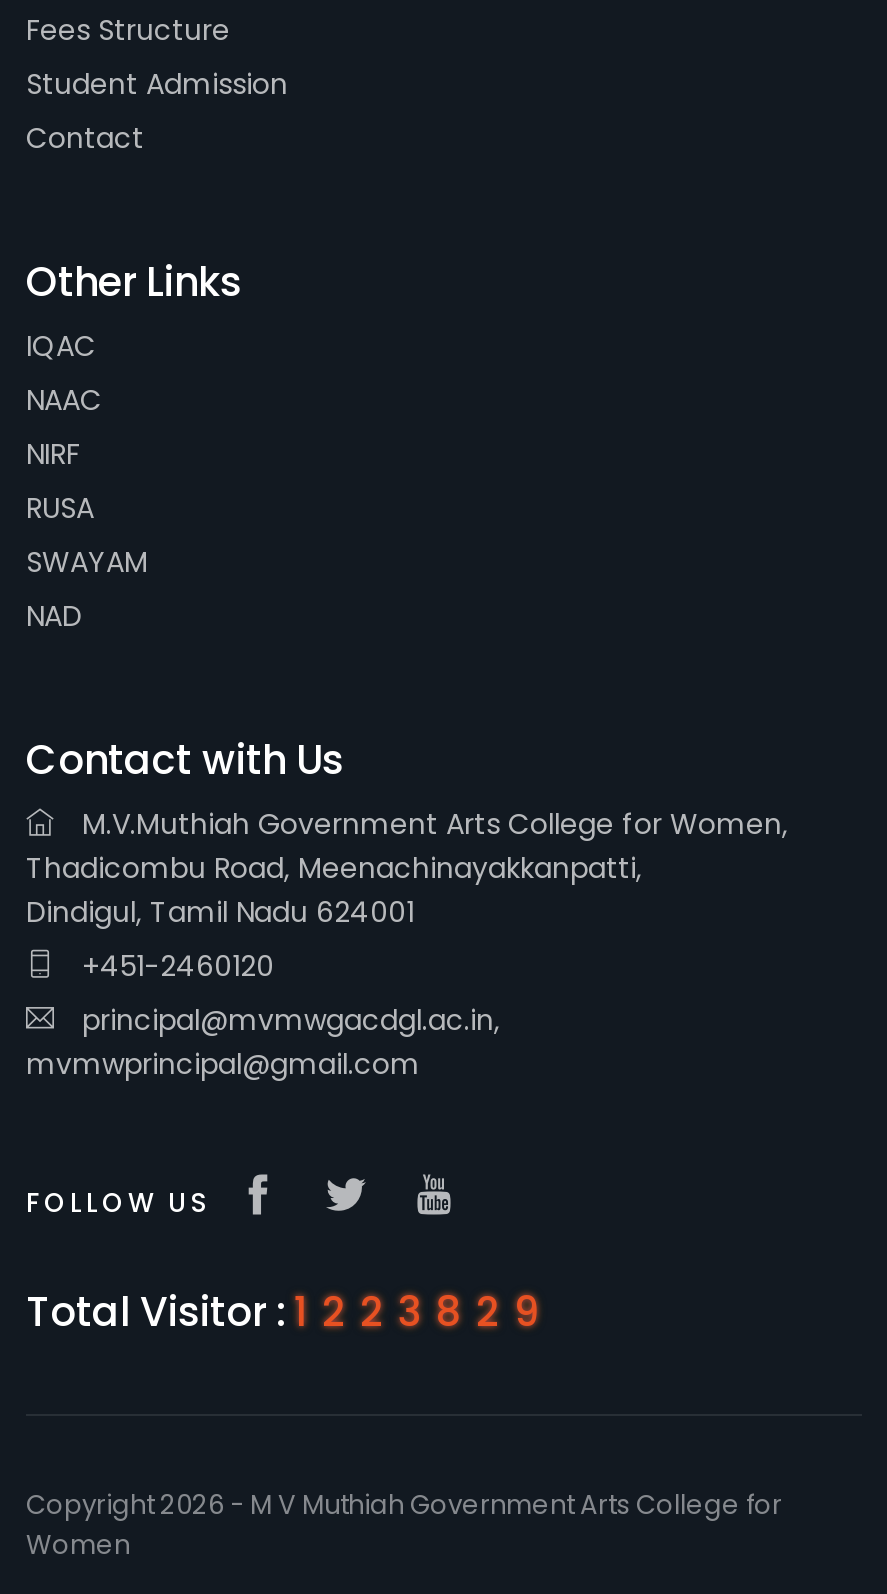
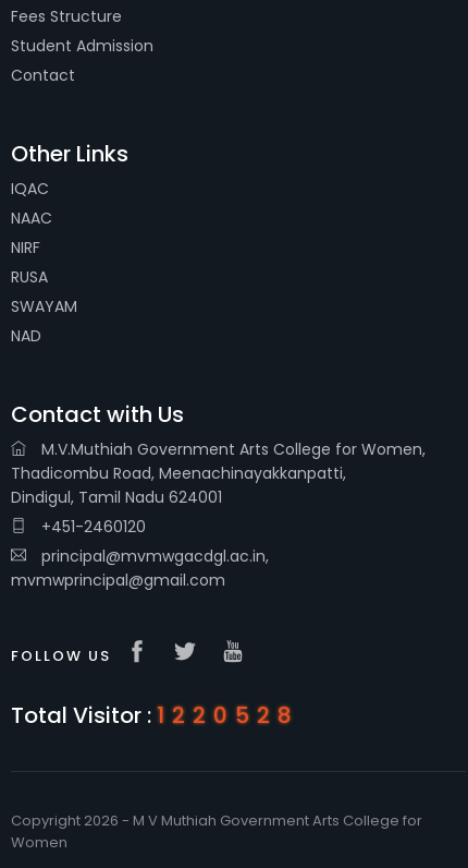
[26,1284,554,1340] Total Visitor : 1223829 -> [11,700,299,731] Total Visitor : 1220528

